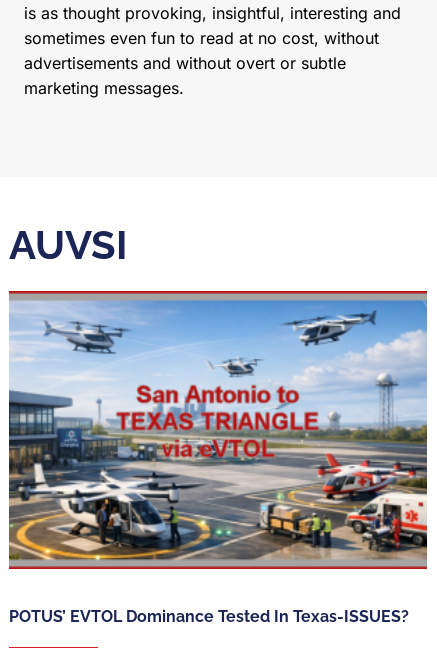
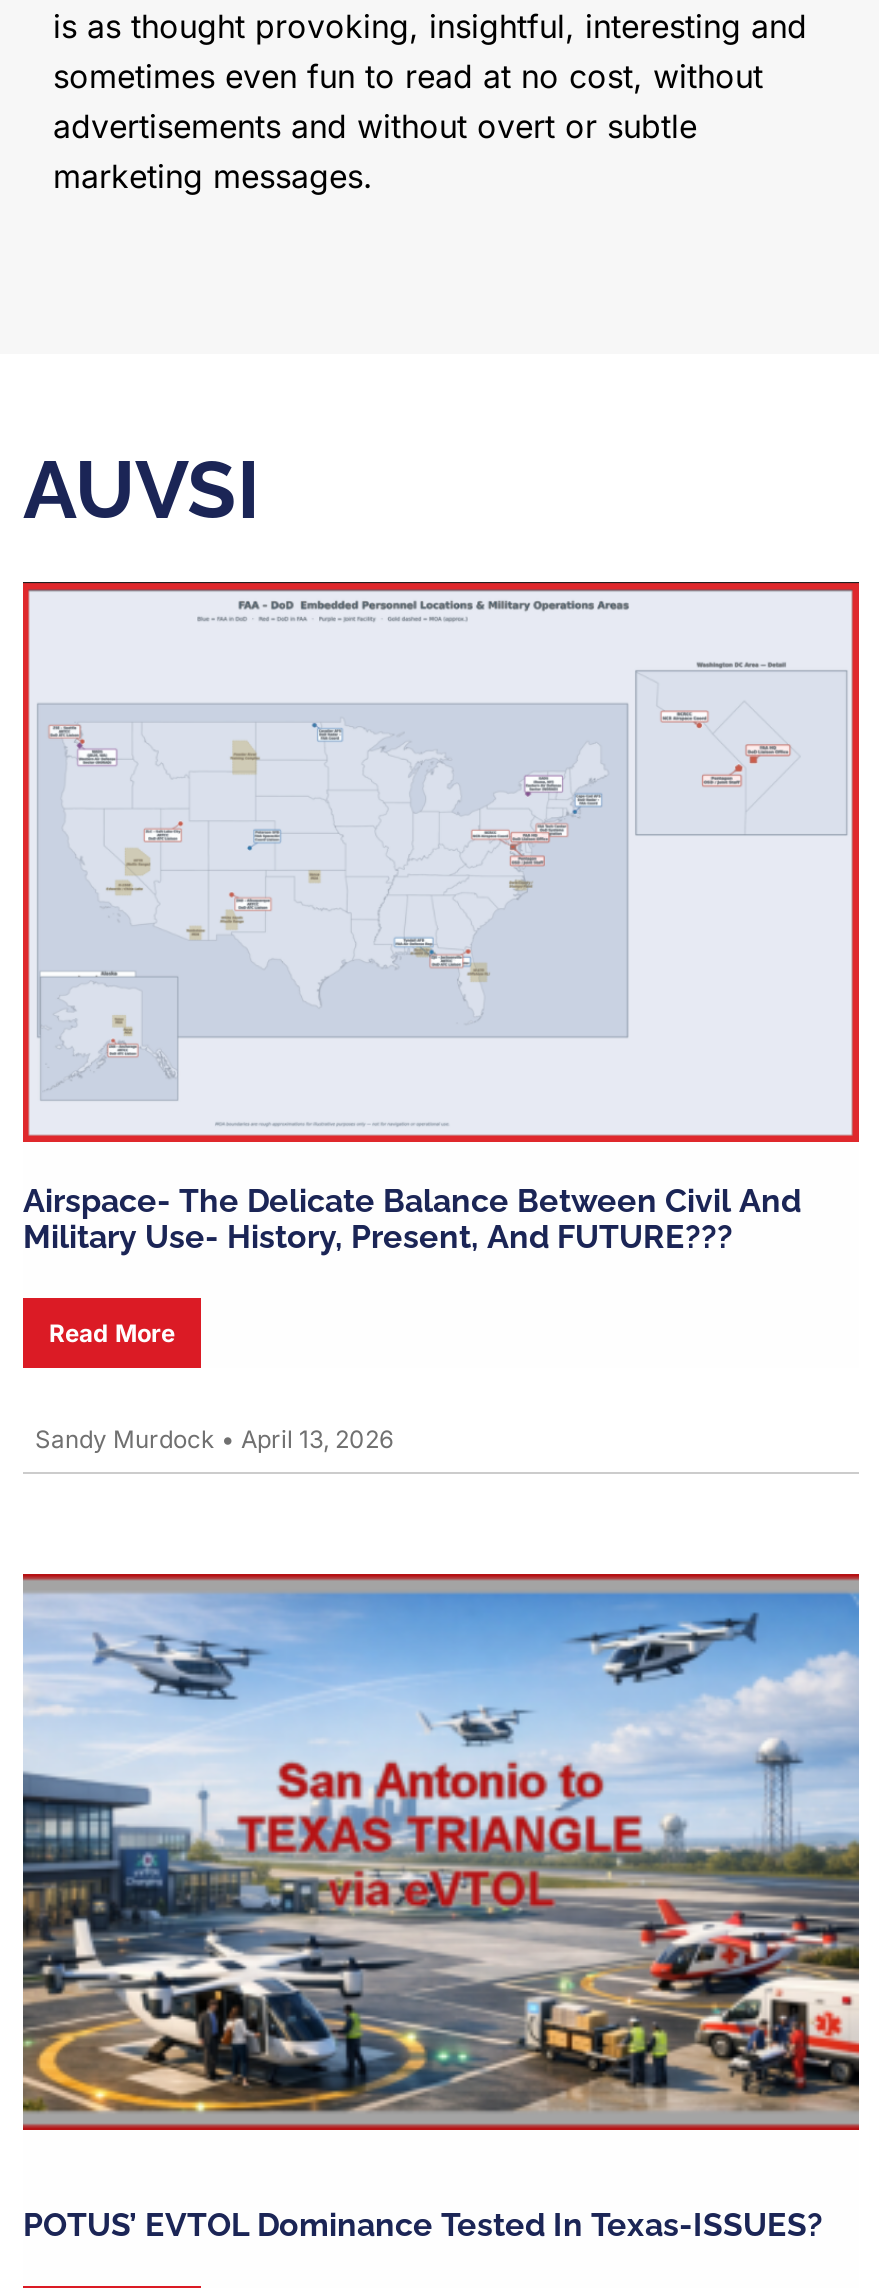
none -> [21,586,861,1347] [image] | Airspace- The Delicate Balance Between Civil And | Military Use- History, Present, And FUTURE??? | Read More
none -> [35,1423,393,1453] Sandy Murdock • April 13, 2026

